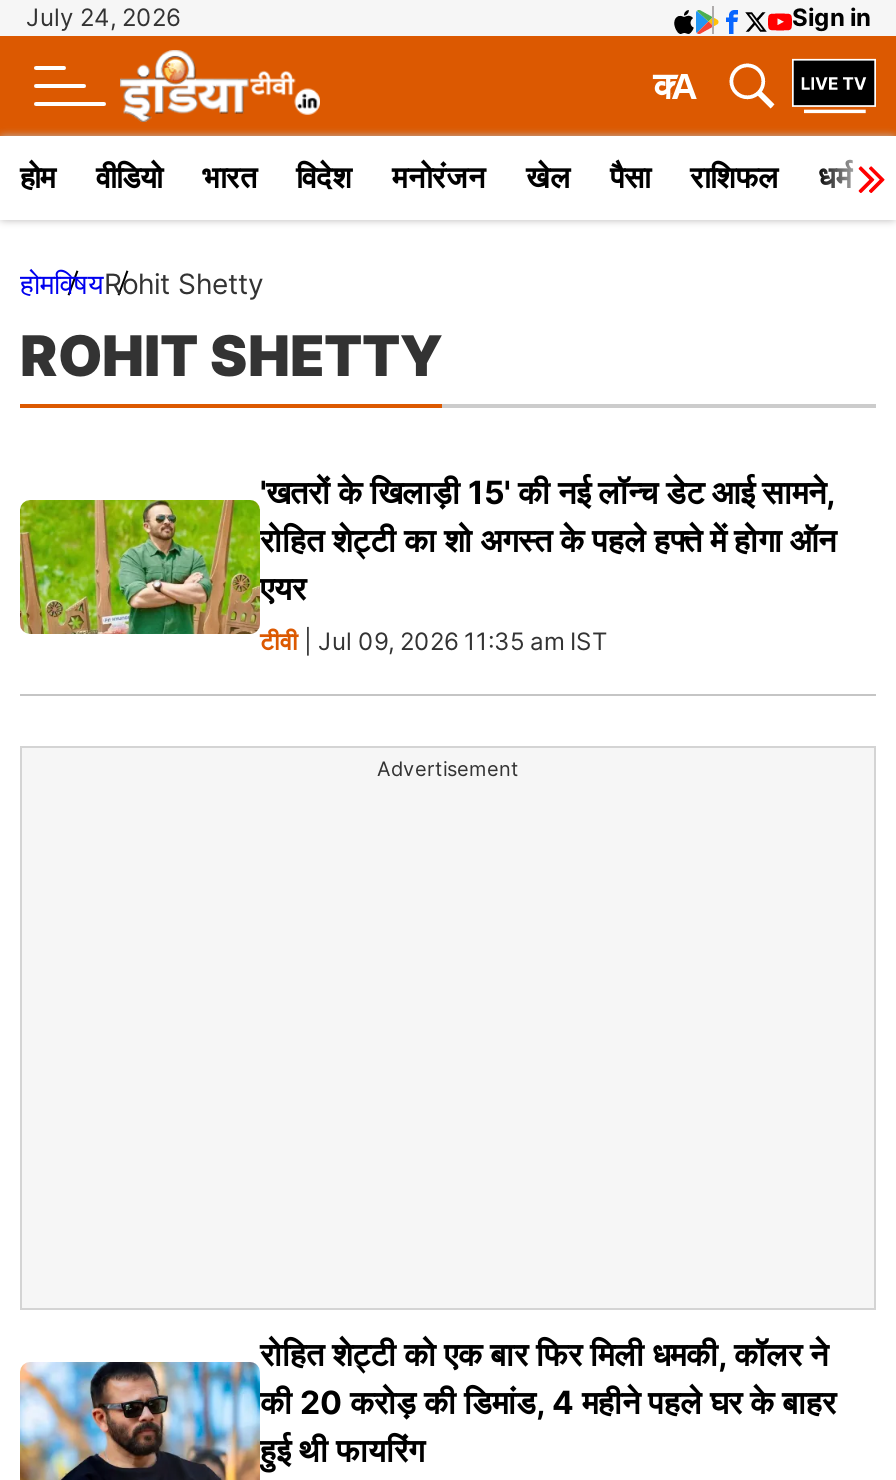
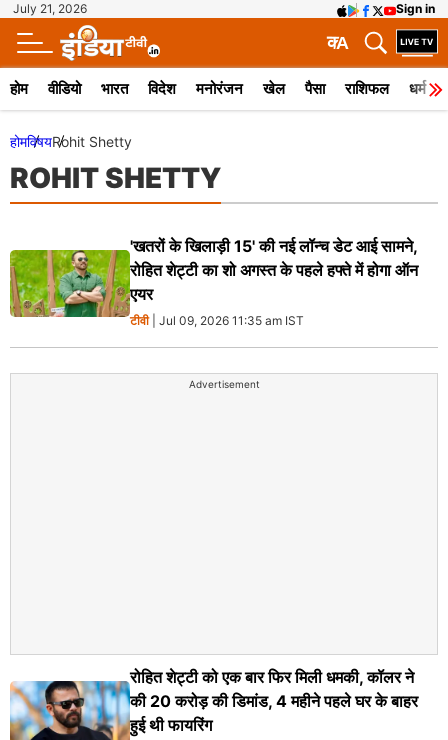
[26,2,180,32] July 24, 2026 -> [13,1,87,16] July 21, 2026

